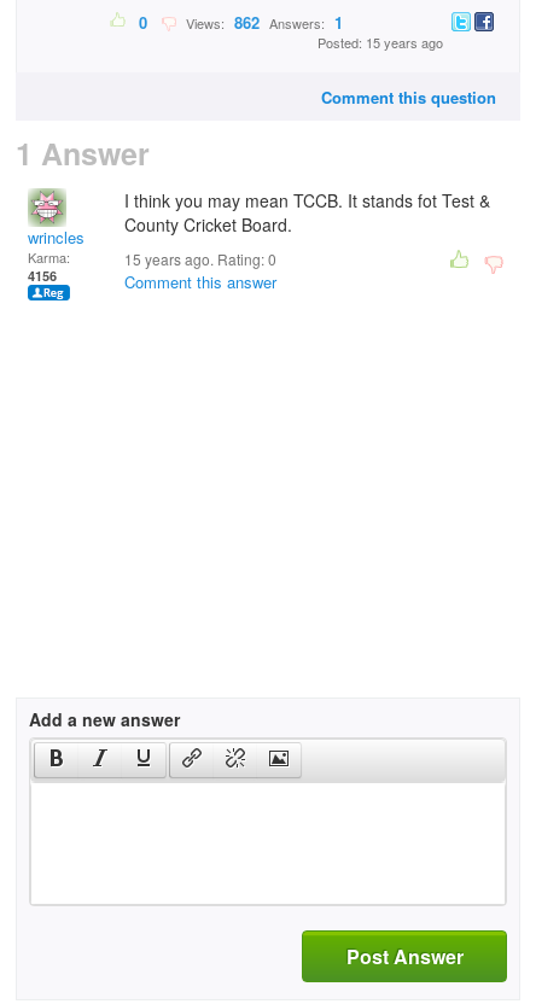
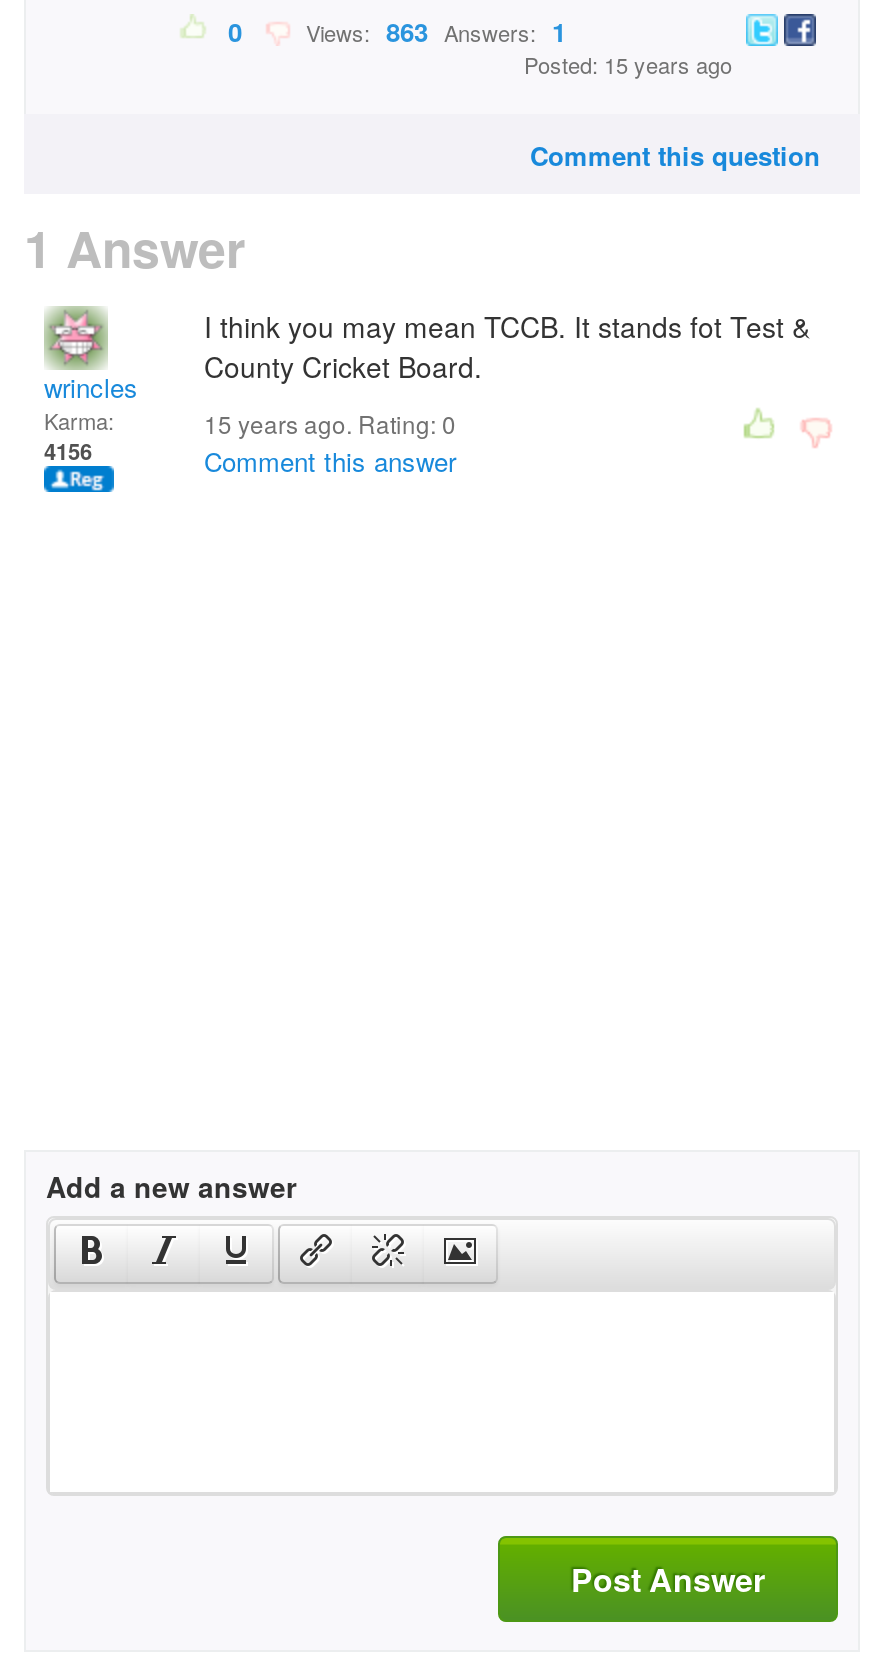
[179,11,343,34] Views: 862 Answers: 1 -> [294,12,566,50] Views: 863 Answers: 1

